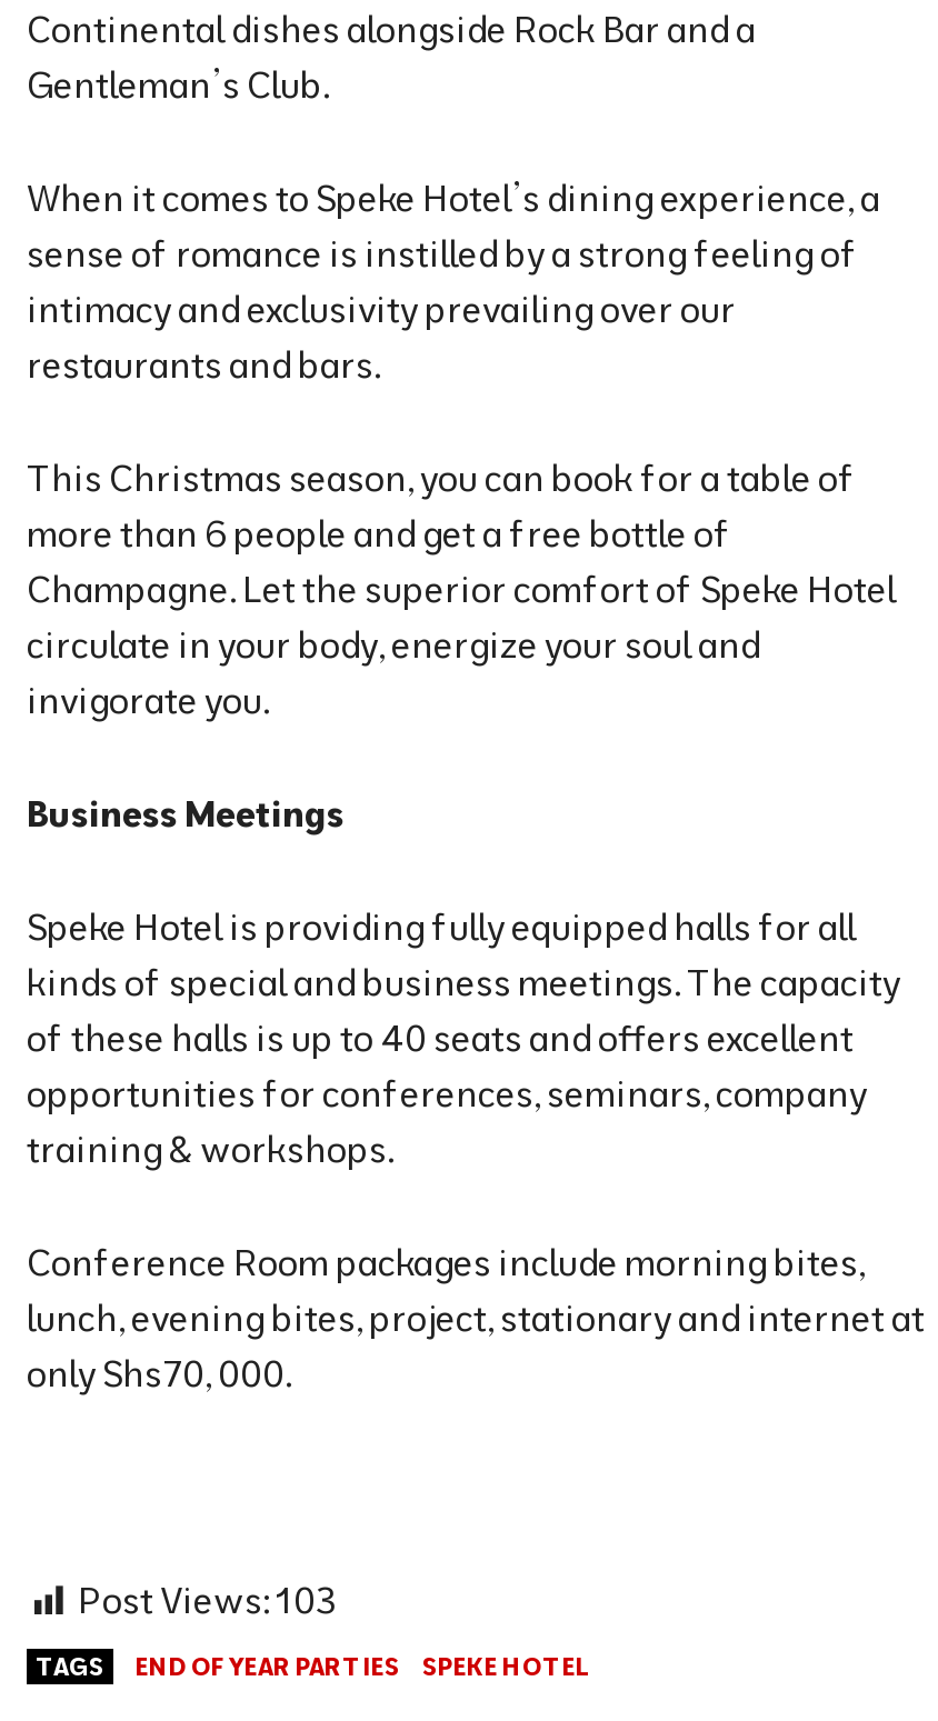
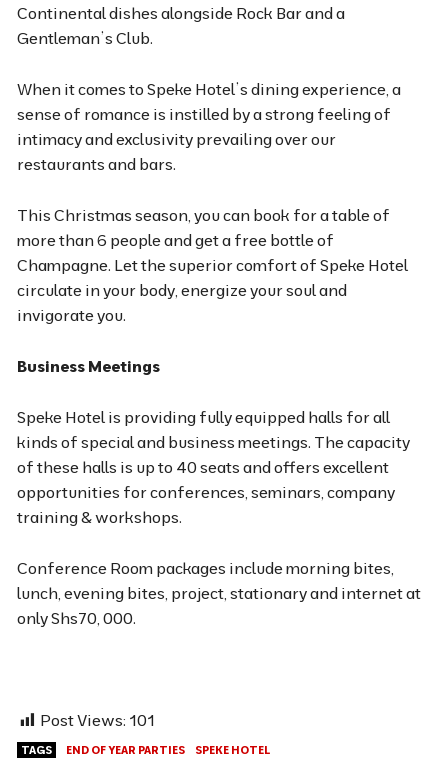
[78,1579,336,1623] Post Views: 103 -> [40,710,155,730] Post Views: 101

